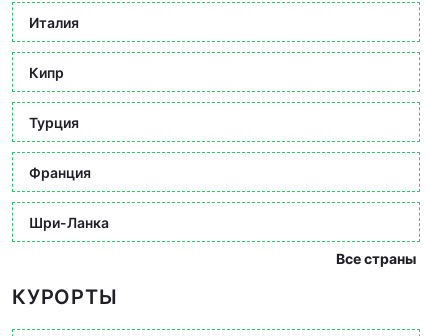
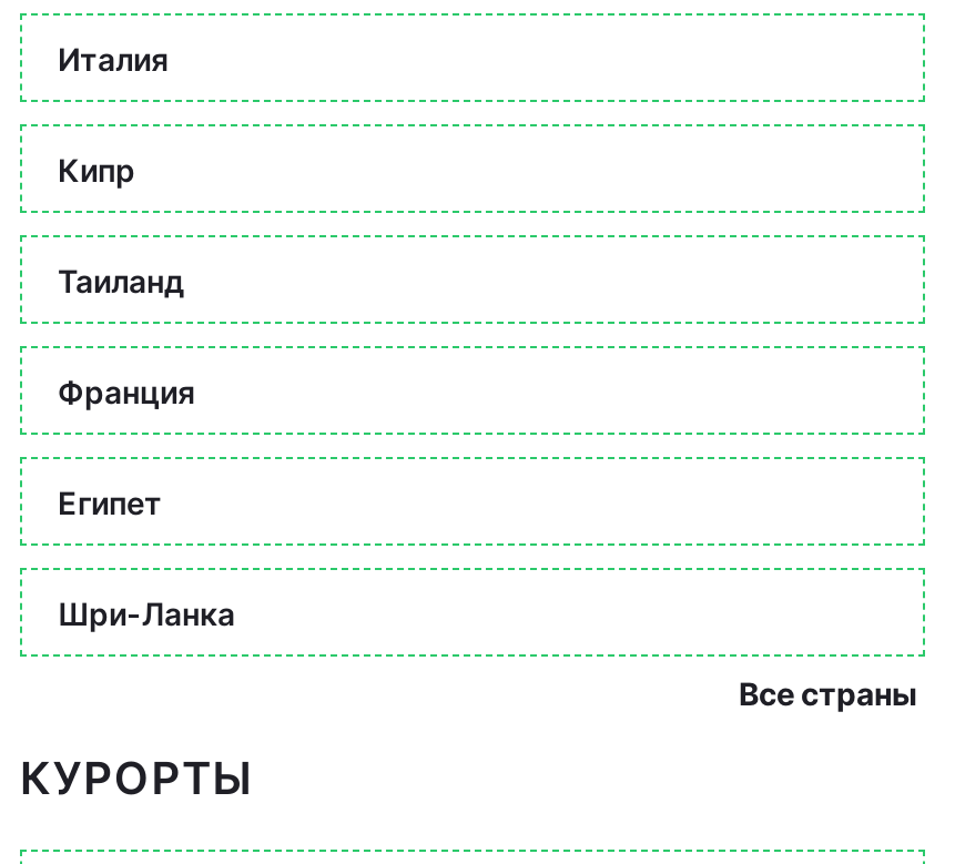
[29,113,79,130] Турция -> [58,261,184,298] Таиланд
none -> [58,482,162,520] Египет

